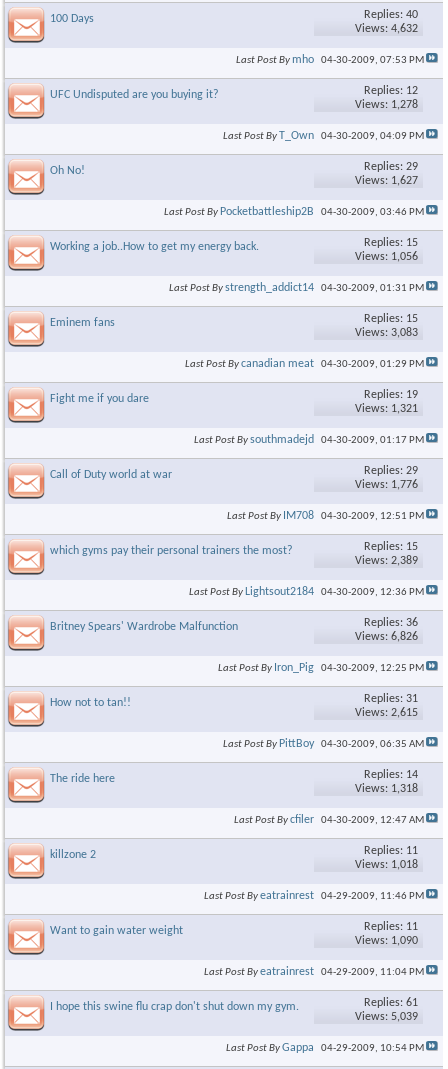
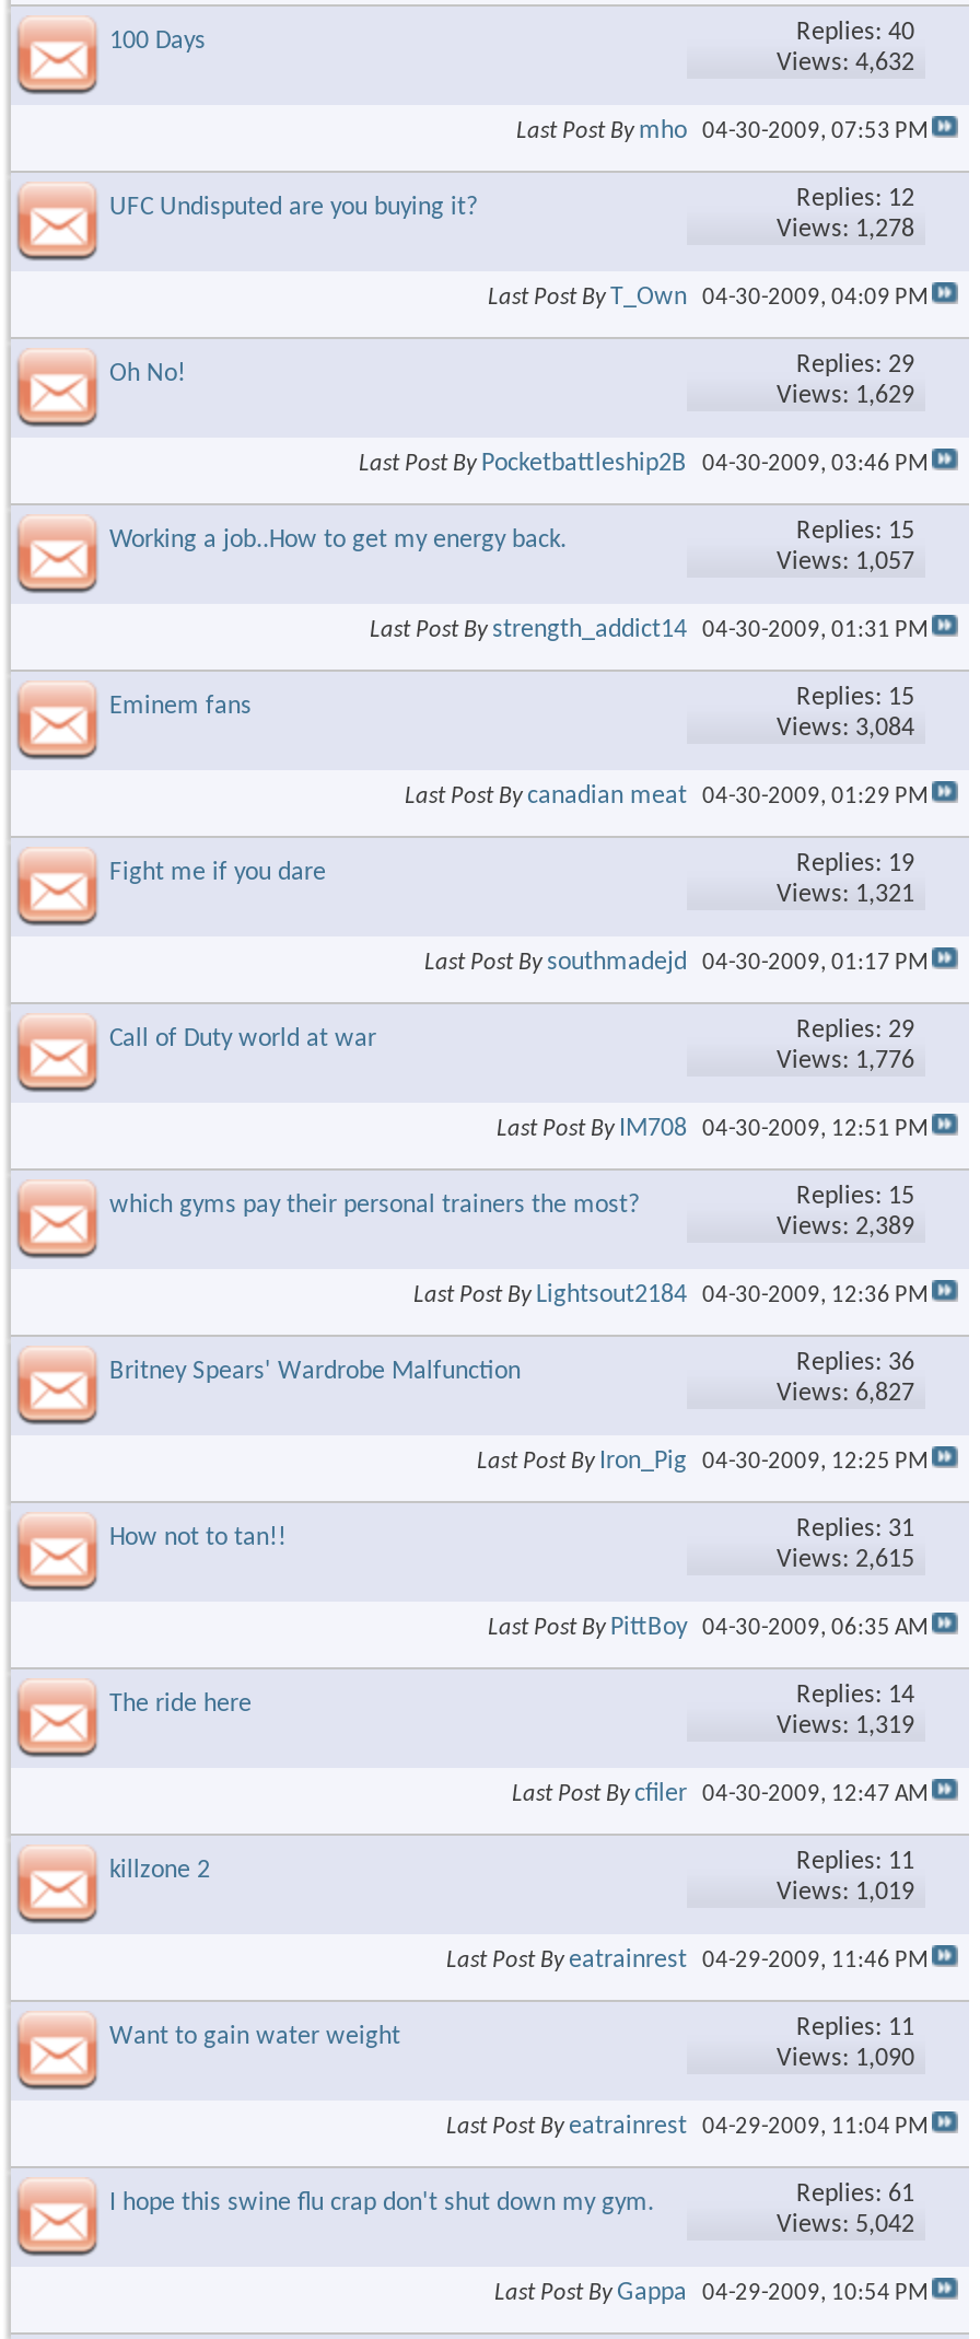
[355,175,418,187] Views: 1,627 -> [777,383,914,409] Views: 1,629
[355,251,418,263] Views: 1,056 -> [777,549,914,575] Views: 1,057
[355,327,418,339] Views: 3,083 -> [777,715,914,742] Views: 3,084
[355,631,418,643] Views: 6,826 -> [777,1381,914,1407] Views: 6,827
[355,783,418,795] Views: 1,318 -> [777,1713,914,1739] Views: 1,319
[355,859,418,871] Views: 1,018 -> [777,1880,914,1906] Views: 1,019
[355,1011,418,1023] Views: 5,039 -> [777,2212,914,2238] Views: 5,042

